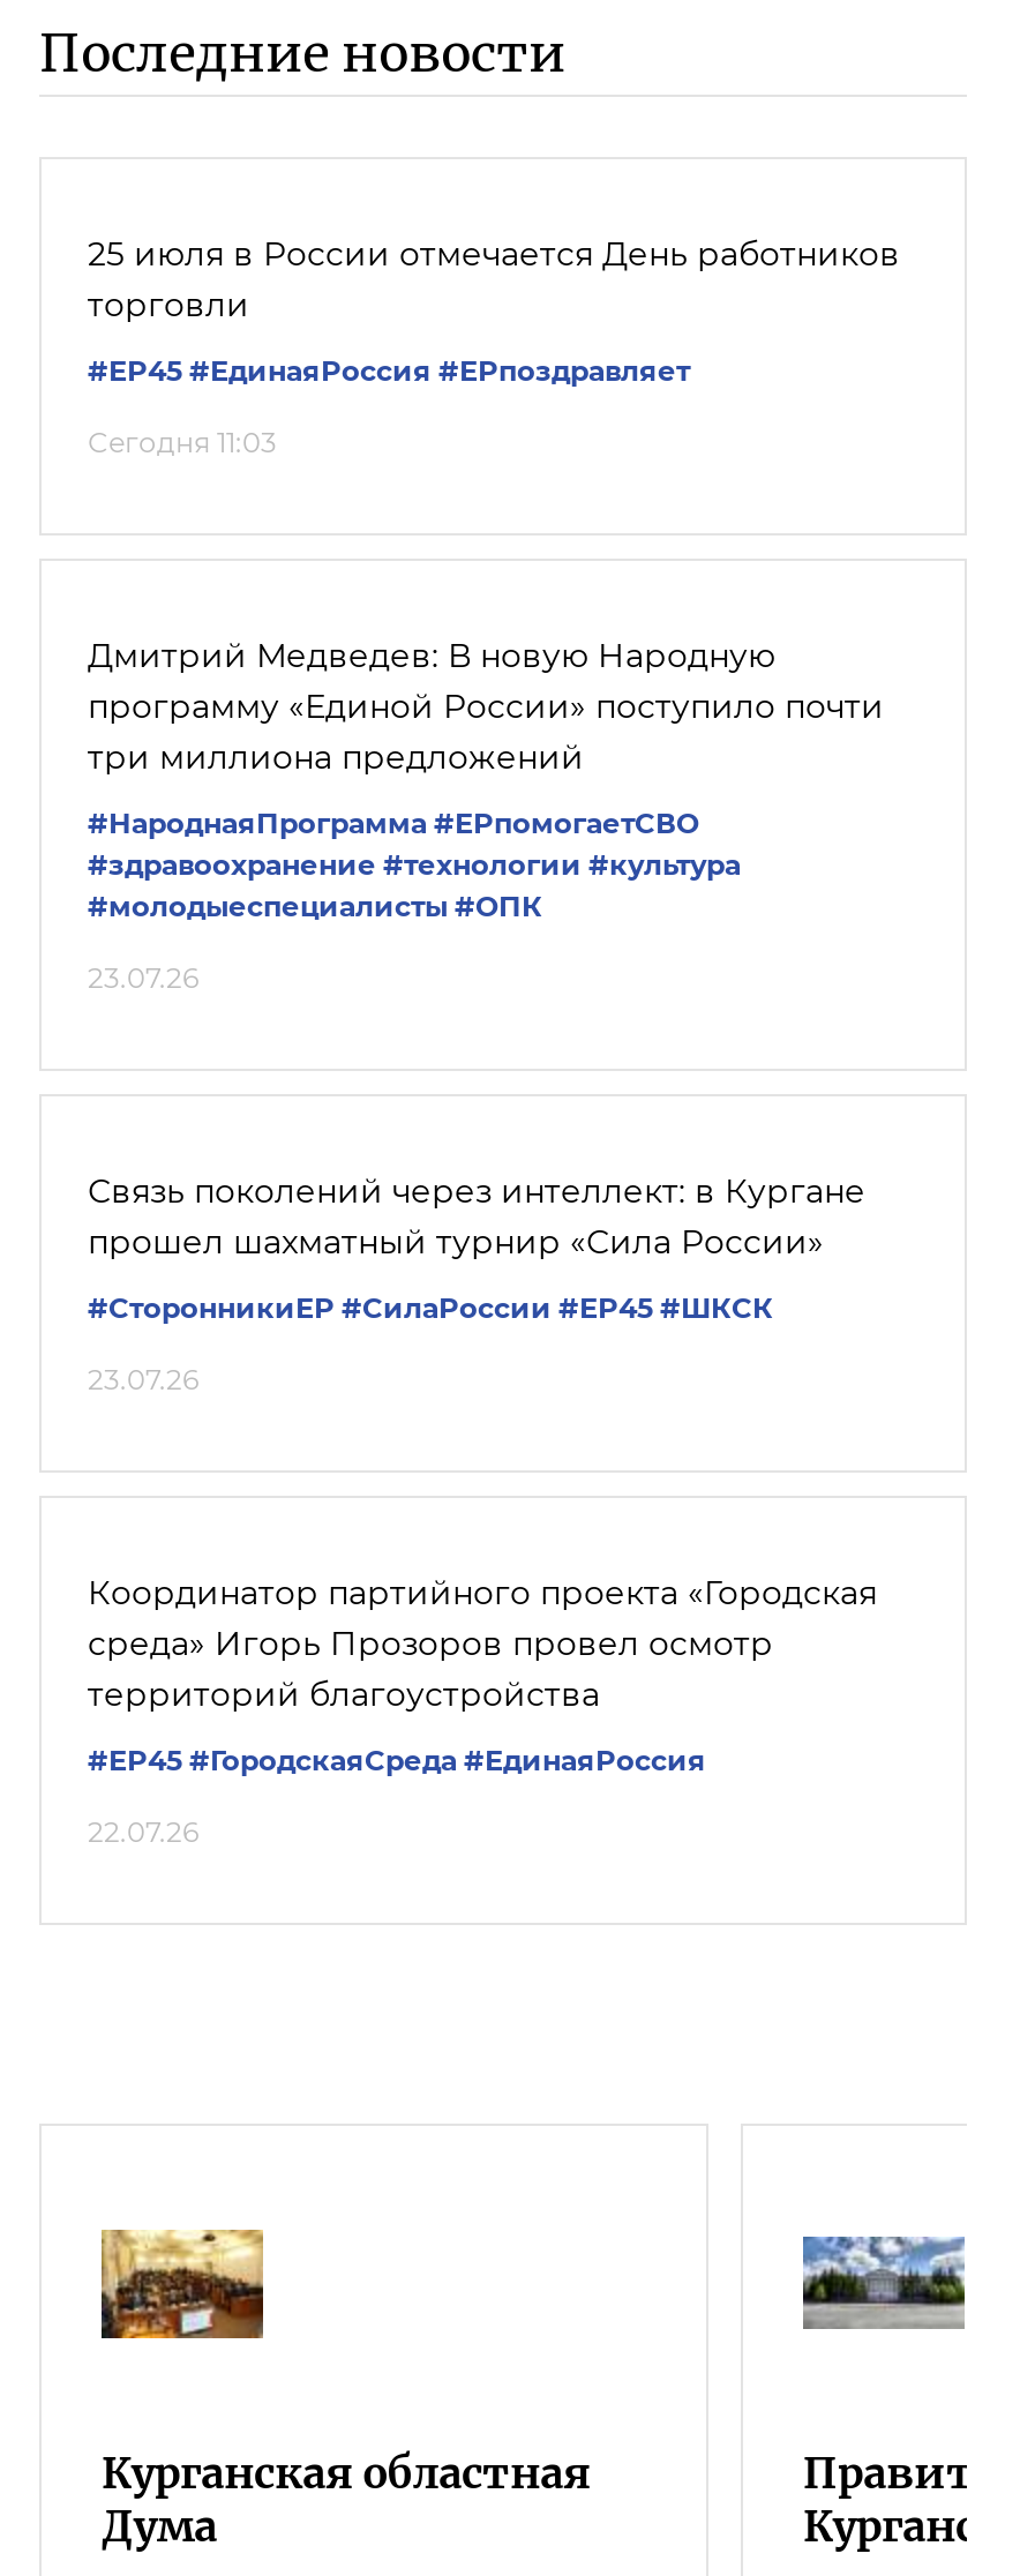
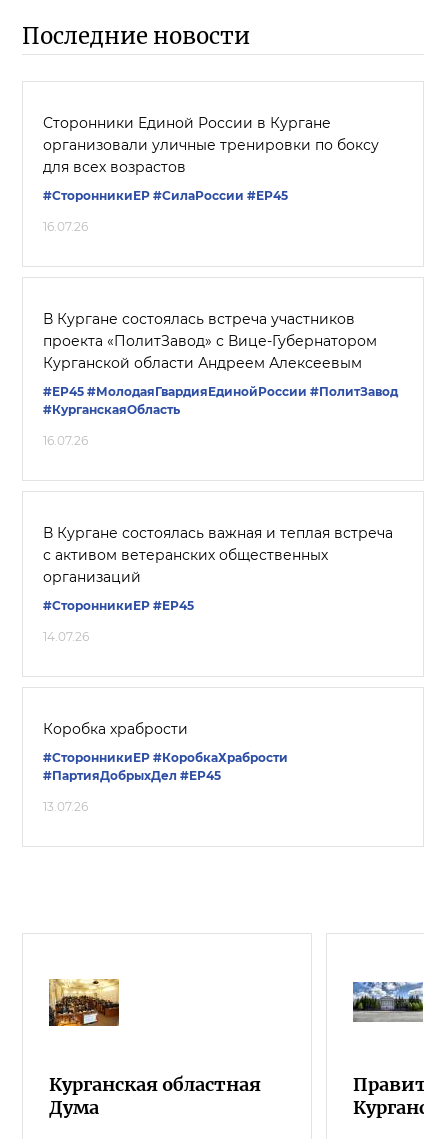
[88,233,900,325] 25 июля в России отмечается День работников | торговли -> [43,114,379,176] Сторонники Единой России в Кургане | организовали уличные тренировки по боксу | для всех возрастов
[88,353,690,388] #ЕР45 #ЕдинаяРоссия #ЕРпоздравляет -> [43,188,288,203] #СторонникиЕР #СилаРоссии #ЕР45
[88,425,277,459] Сегодня 11:03 -> [43,219,88,234] 16.07.26
[88,635,884,778] Дмитрий Медведев: В новую Народную | программу «Единой России» поступило почти | три миллиона предложений -> [43,310,377,372] В Кургане состоялась встреча участников | проекта «ПолитЗавод» с Вице-Губернатором | Курганской области Андреем Алексеевым
[88,806,741,923] #НароднаяПрограмма #ЕРпомогаетСВО | #здравоохранение #технологии #культура | #молодыеспециалисты #ОПК -> [43,384,398,417] #ЕР45 #МолодаяГвардияЕдинойРоссии #ПолитЗавод | #КурганскаяОбласть
[88,960,198,995] 23.07.26 -> [43,433,88,448] 16.07.26
[88,1170,865,1263] Связь поколений через интеллект: в Кургане | прошел шахматный турнир «Сила России» -> [43,524,393,586] В Кургане состоялась важная и теплая встреча | с активом ветеранских общественных | организаций
[88,1290,773,1325] #СторонникиЕР #СилаРоссии #ЕР45 #ШКСК -> [43,598,194,613] #СторонникиЕР #ЕР45
[88,1362,198,1396] 23.07.26 -> [43,629,89,644] 14.07.26
[88,1572,877,1715] Координатор партийного проекта «Городская | среда» Игорь Прозоров провел осмотр | территорий благоустройства -> [43,720,188,738] Коробка храбрости
[88,1743,706,1777] #ЕР45 #ГородскаяСреда #ЕдинаяРоссия -> [43,750,288,783] #СторонникиЕР #КоробкаХрабрости | #ПартияДобрыхДел #ЕР45
[88,1814,198,1849] 22.07.26 -> [43,799,88,814] 13.07.26

